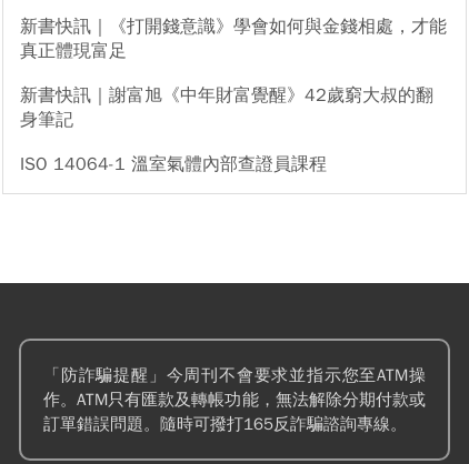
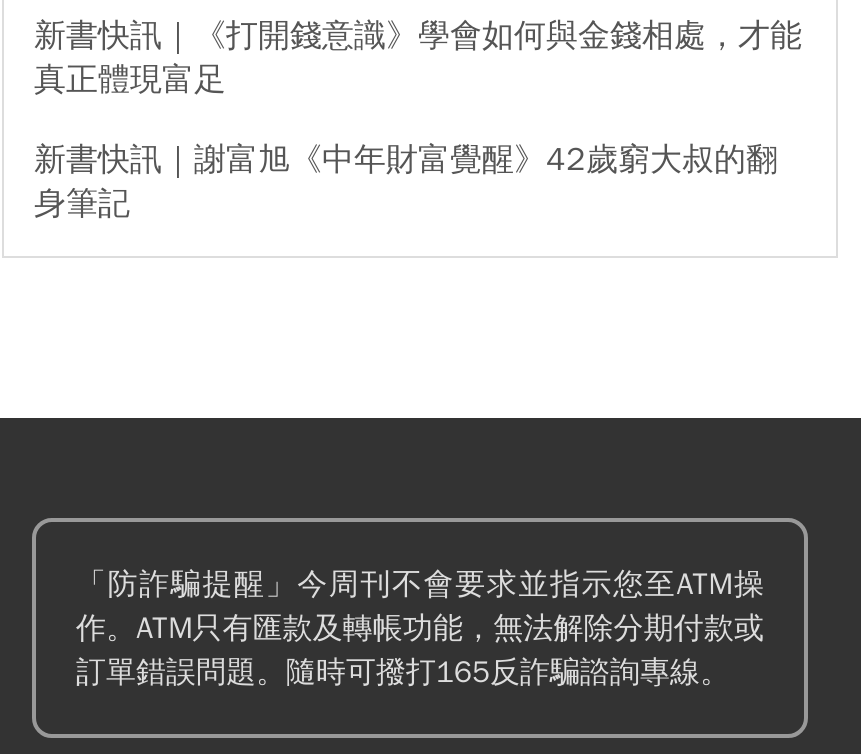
[20,153,327,175] ISO 14064-1 溫室氣體內部查證員課程 -> none

